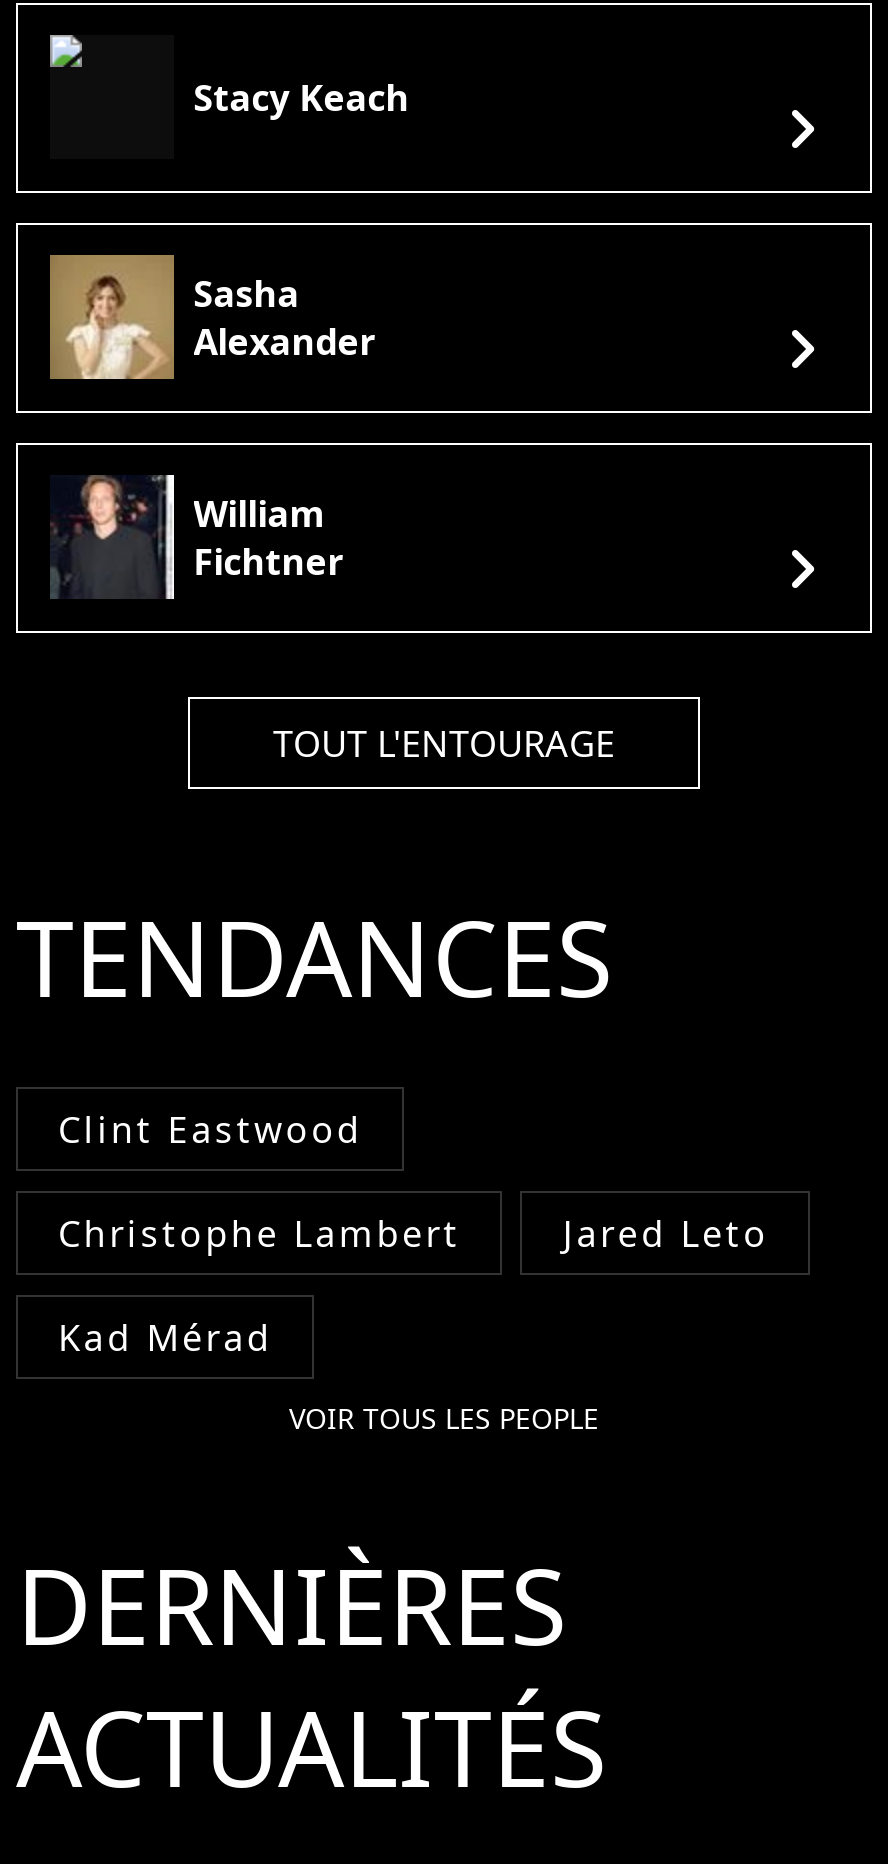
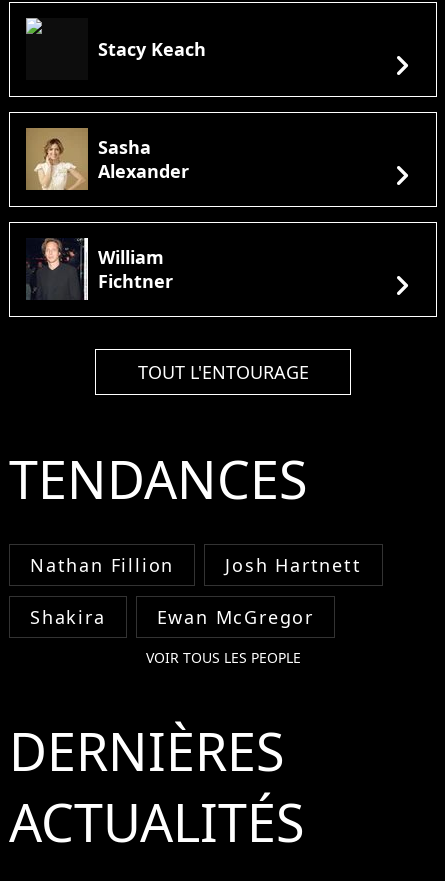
[58,1105,769,1361] Clint Eastwood | Christophe Lambert | Jared Leto | Kad Mérad -> [30,553,362,629] Nathan Fillion | Josh Hartnett | Shakira | Ewan McGregor

